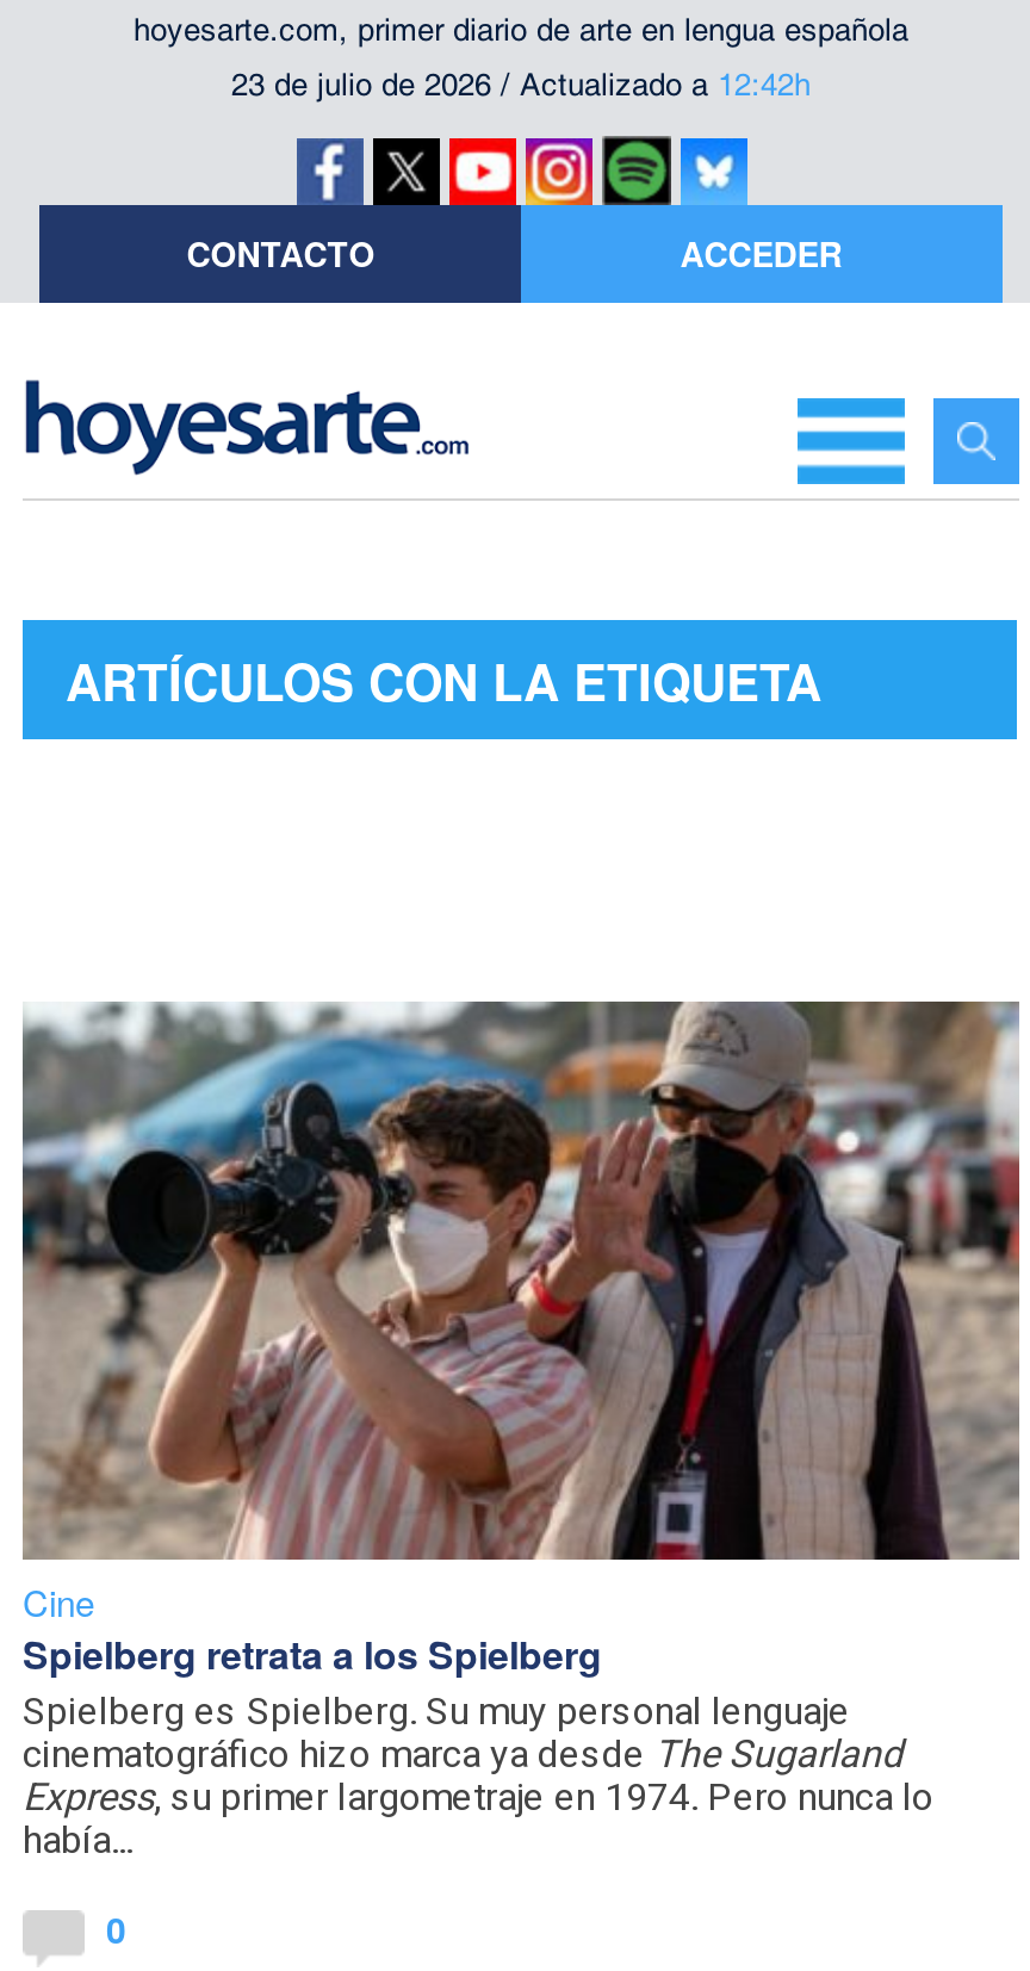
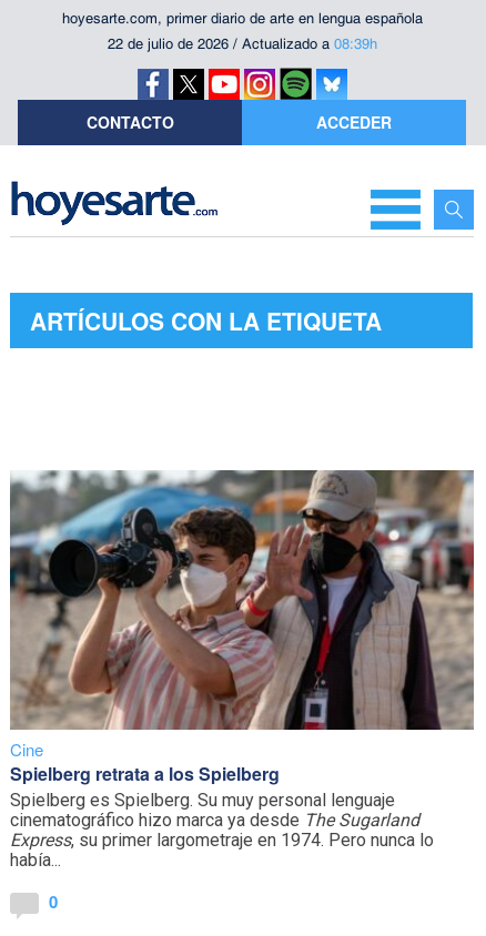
[231,67,811,103] 23 de julio de 2026 / Actualizado a 12:42h -> [107,35,377,52] 22 de julio de 2026 / Actualizado a 08:39h

